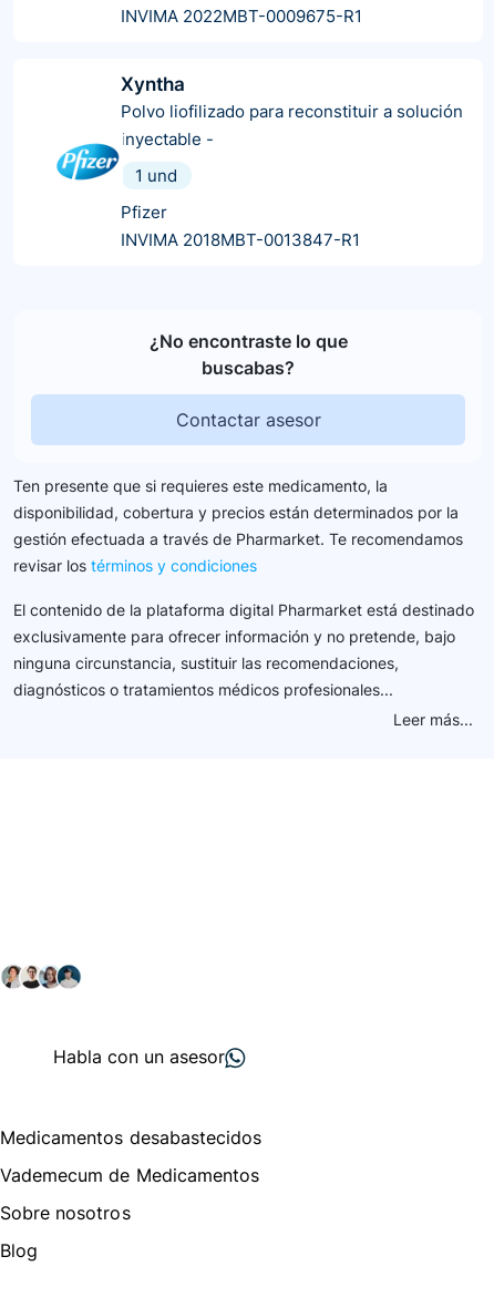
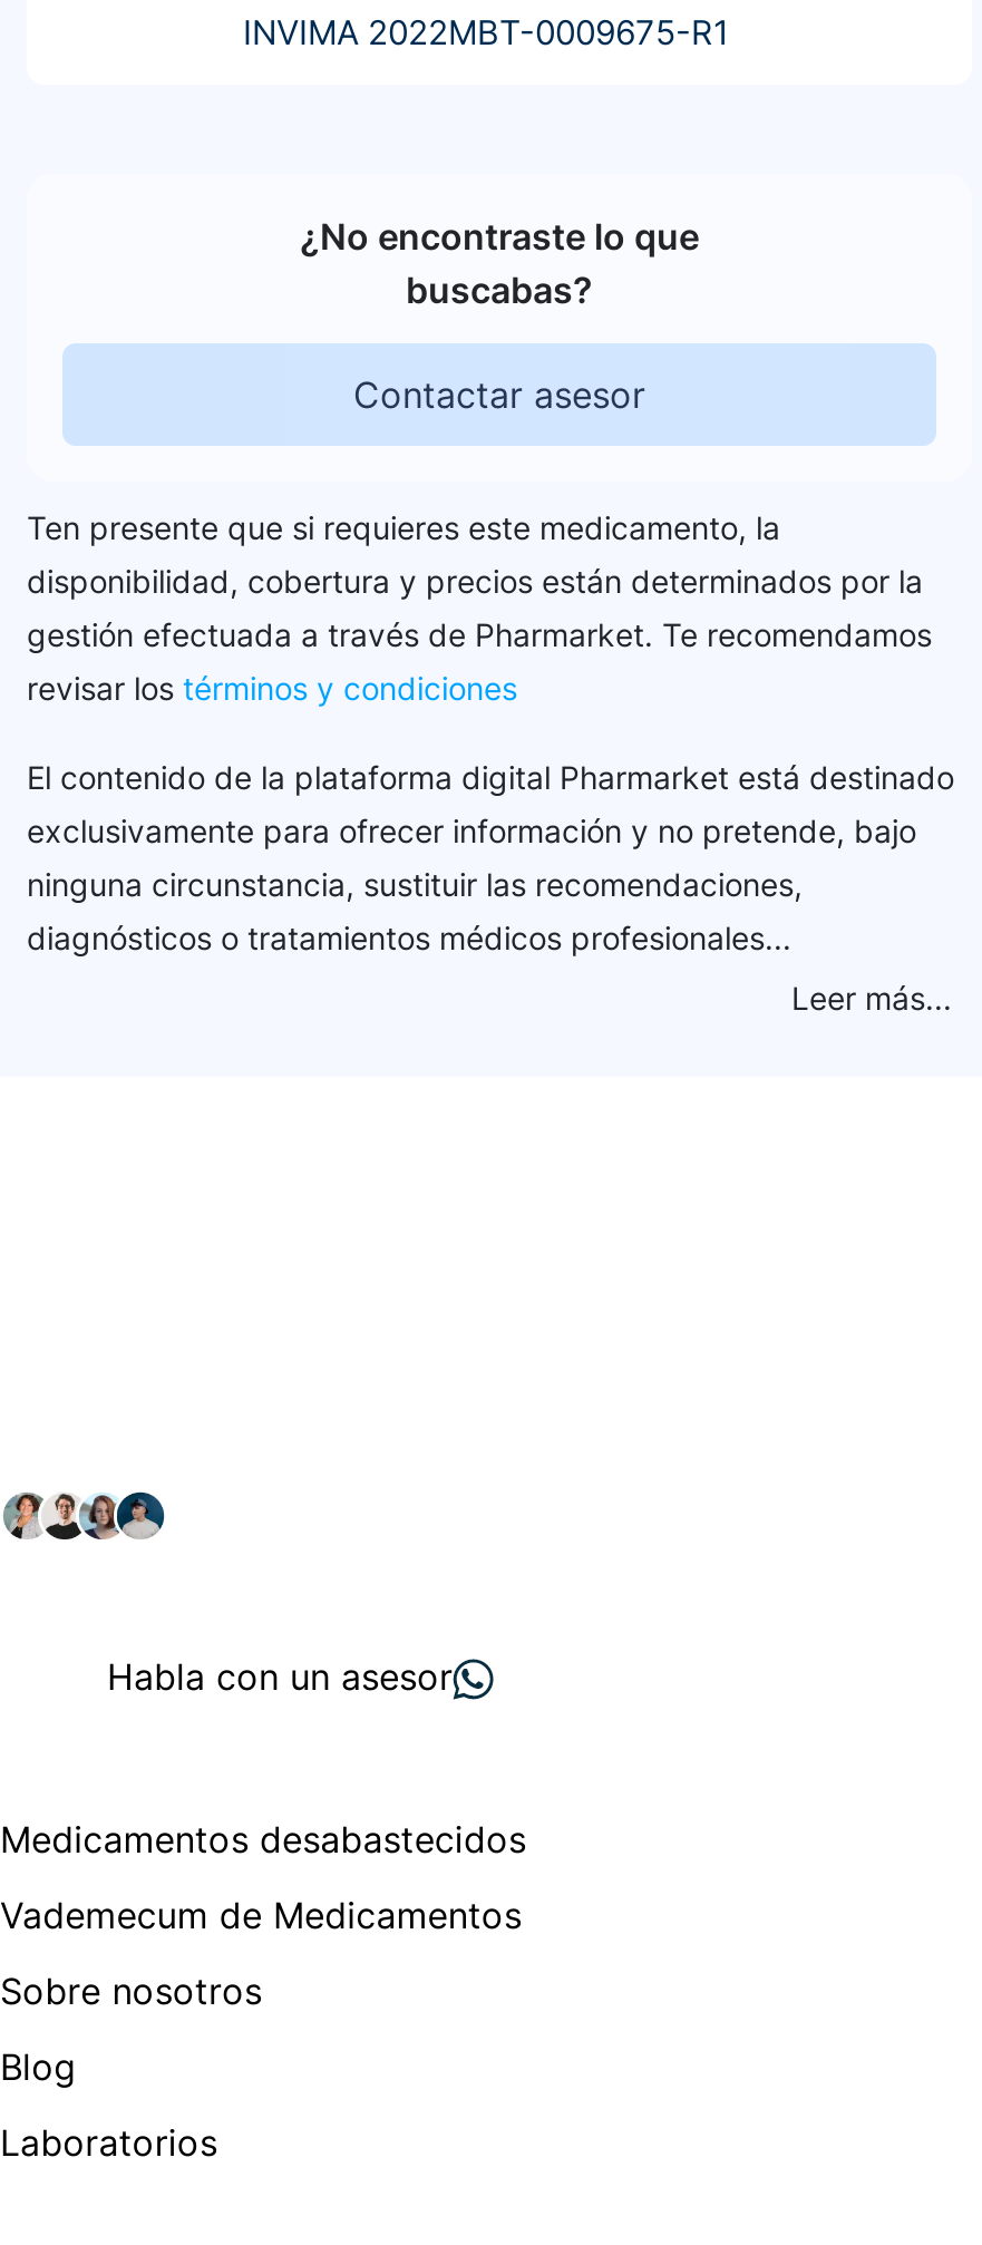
[55,73,463,250] [image] | Xyntha | Polvo liofilizado para reconstituir a solución | inyectable - | 1 und | Pfizer | INVIMA 2018MBT-0013847-R1 -> none
moved [0,330,474,1262] -> [0,213,954,2090]: ¿No encontraste lo que | buscabas? | Contactar asesor | ... | Sobre nosotros | Blog
none -> [0,2121,217,2165] Laboratorios

